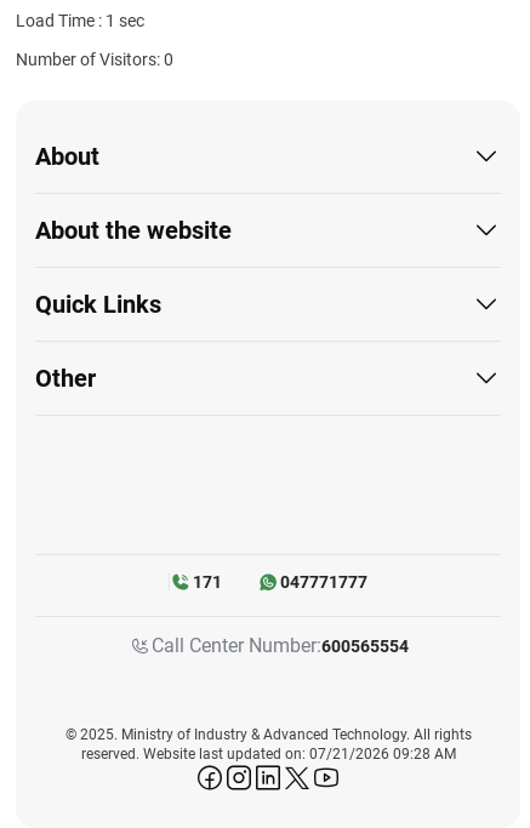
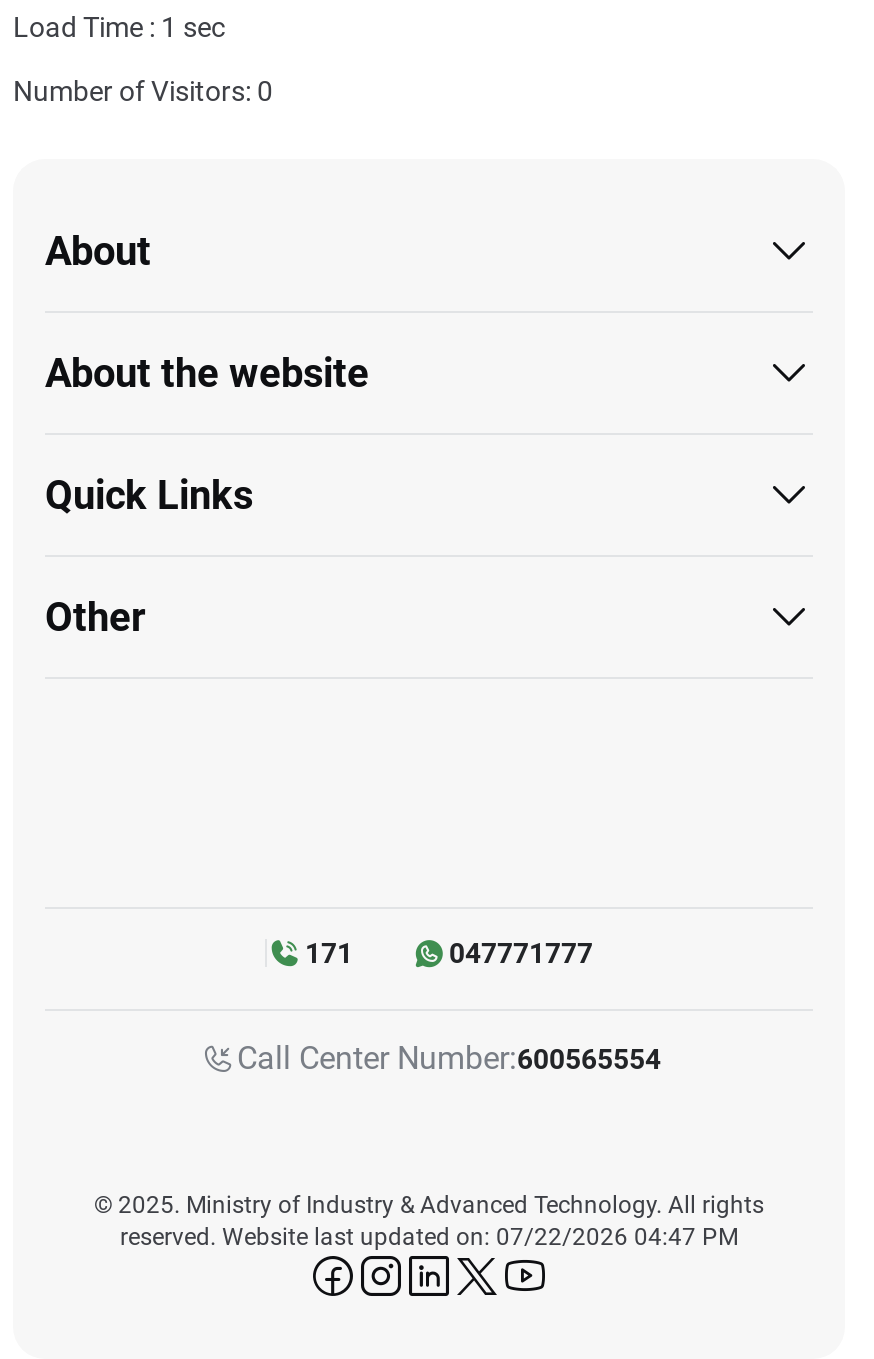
[81,745,455,762] reserved. Website last updated on: 07/21/2026 09:28 AM -> [120,1223,738,1251] reserved. Website last updated on: 07/22/2026 04:47 PM

